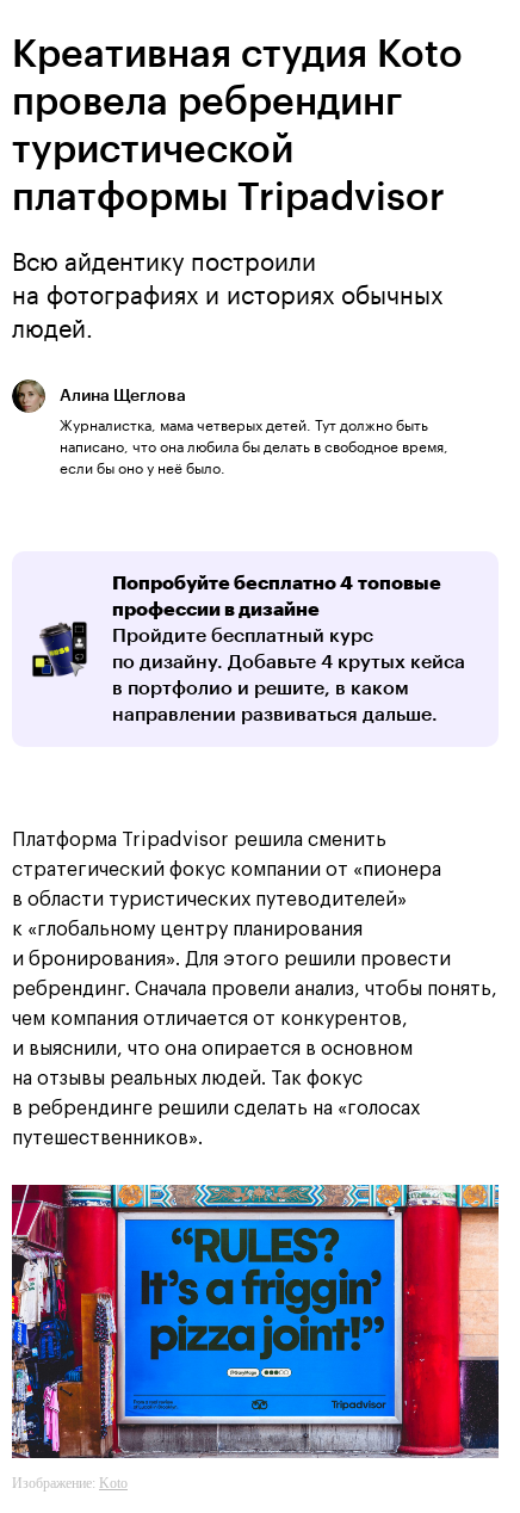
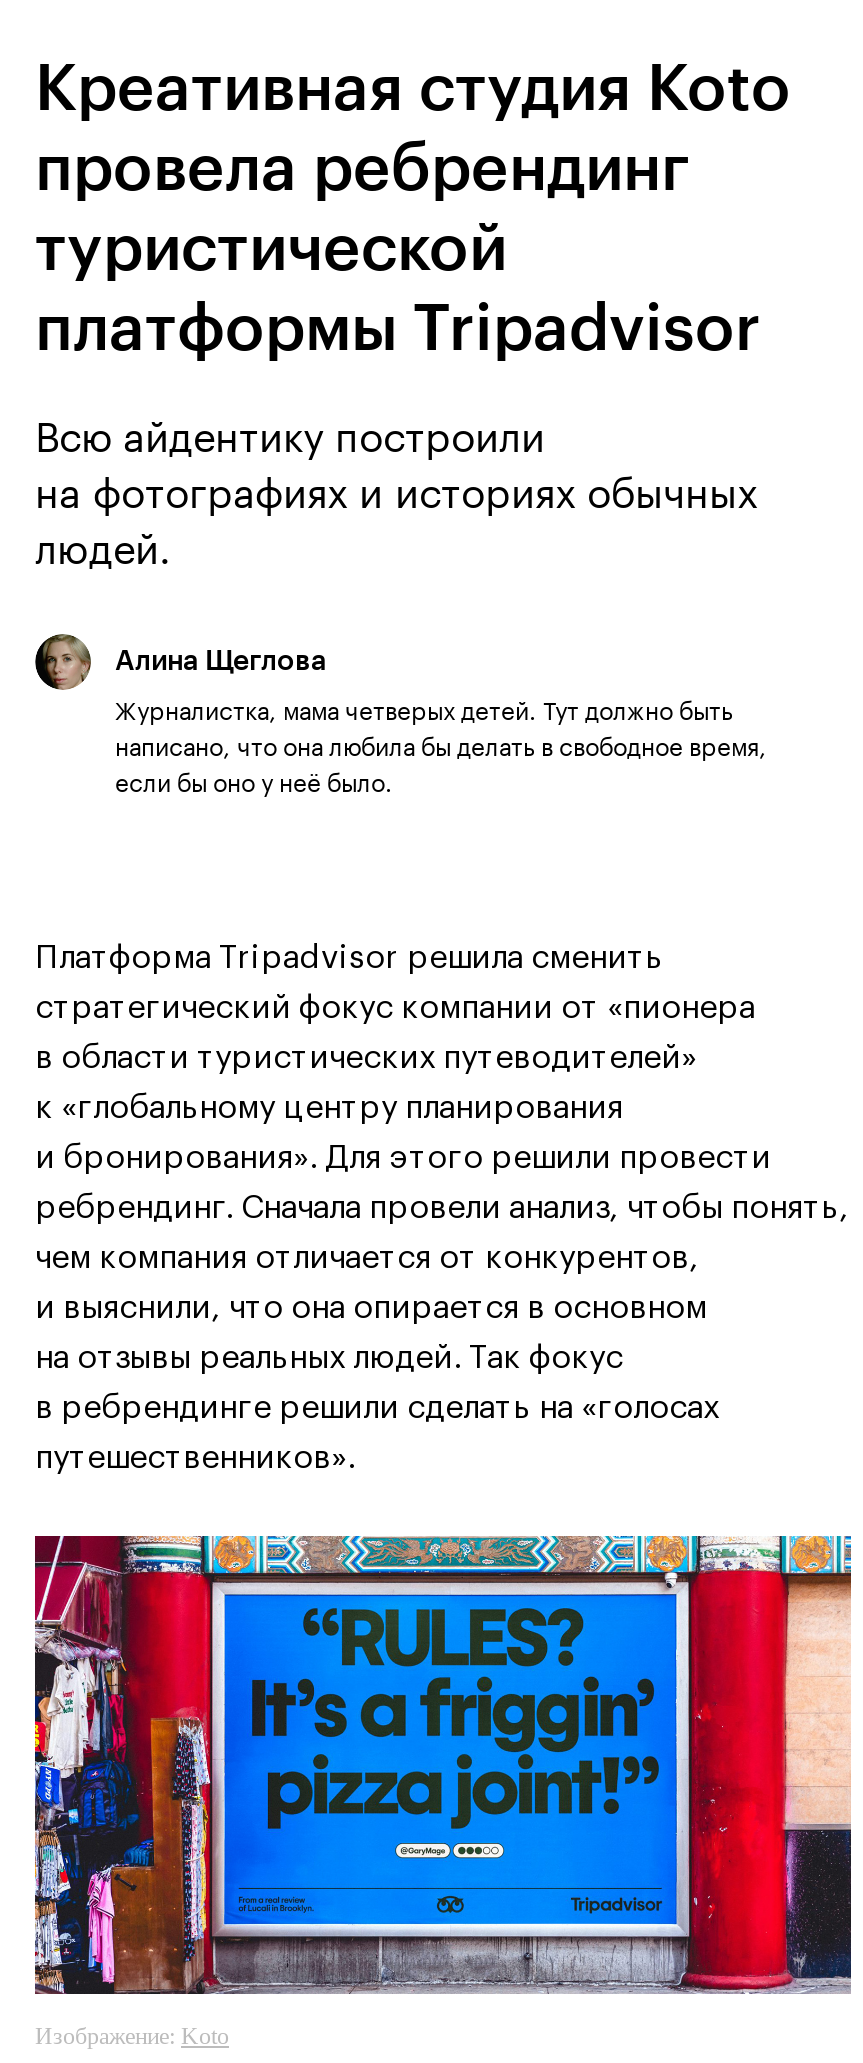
[31,574,465,724] [image] | Попробуйте бесплатно 4 топовые | профессии в дизайне | Пройдите бесплатный курс | по дизайну. Добавьте 4 крутых кейса | в портфолио и решите, в каком | направлении развиваться дальше. -> none

